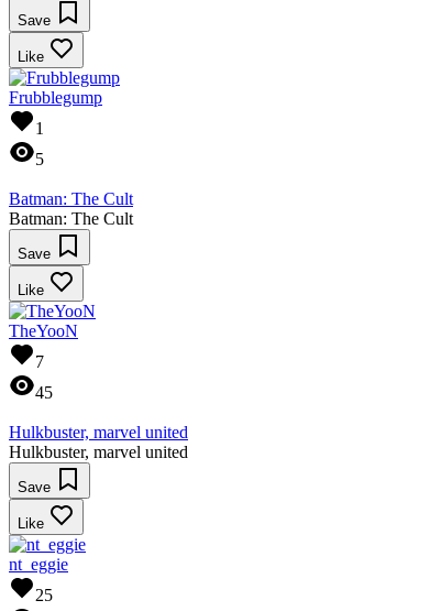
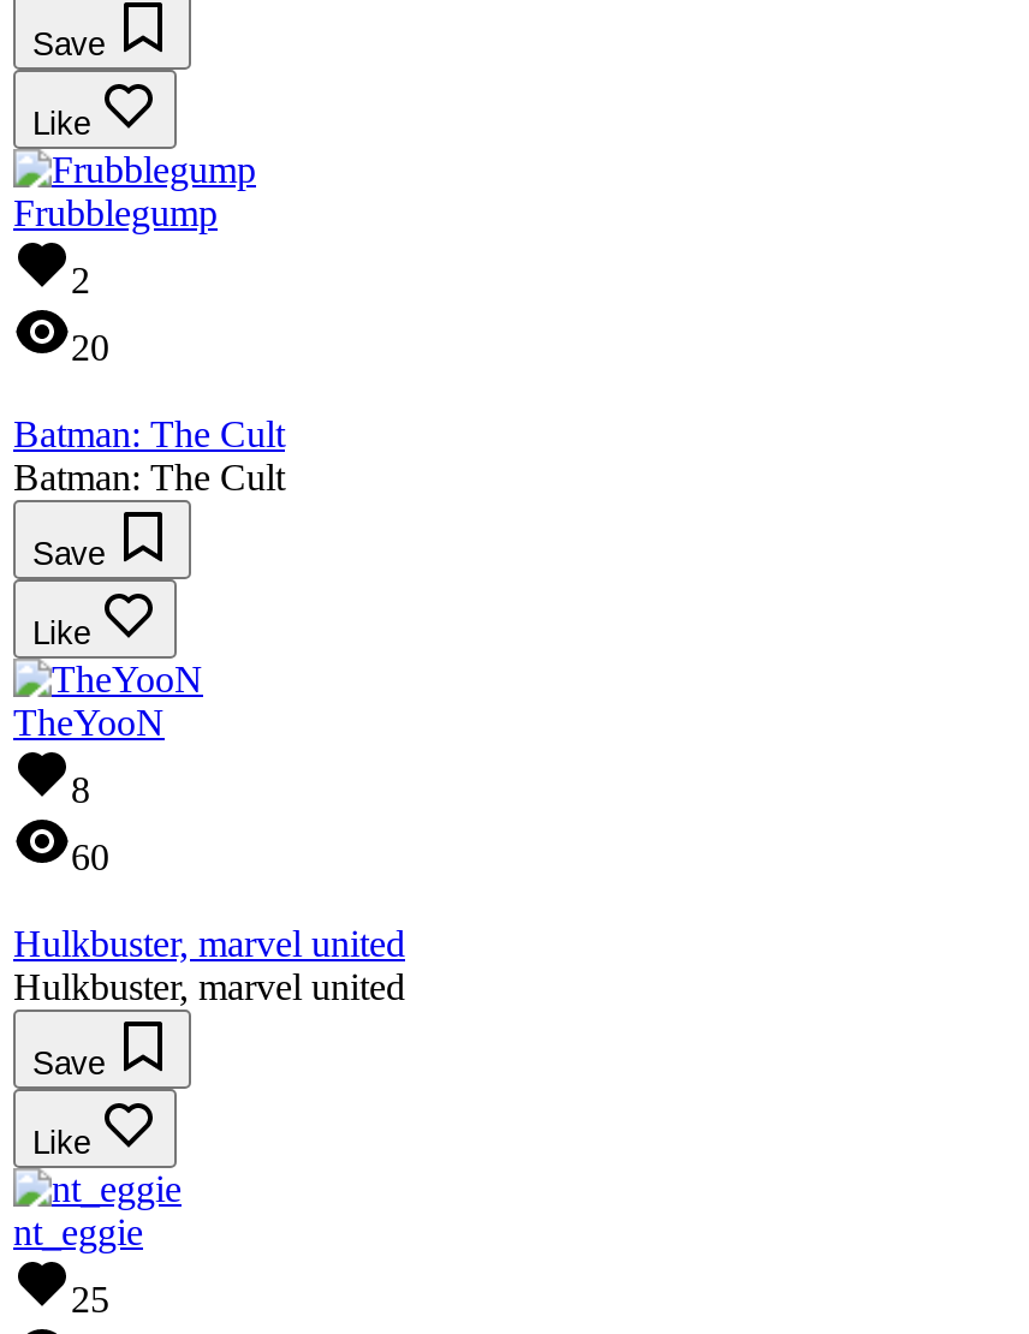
[35,119,44,137] 1 -> [71,259,90,300] 2
[35,150,44,168] 5 -> [71,326,109,367] 20
[35,352,44,371] 7 -> [71,769,90,810] 8
[35,383,53,402] 45 -> [71,836,109,877] 60

